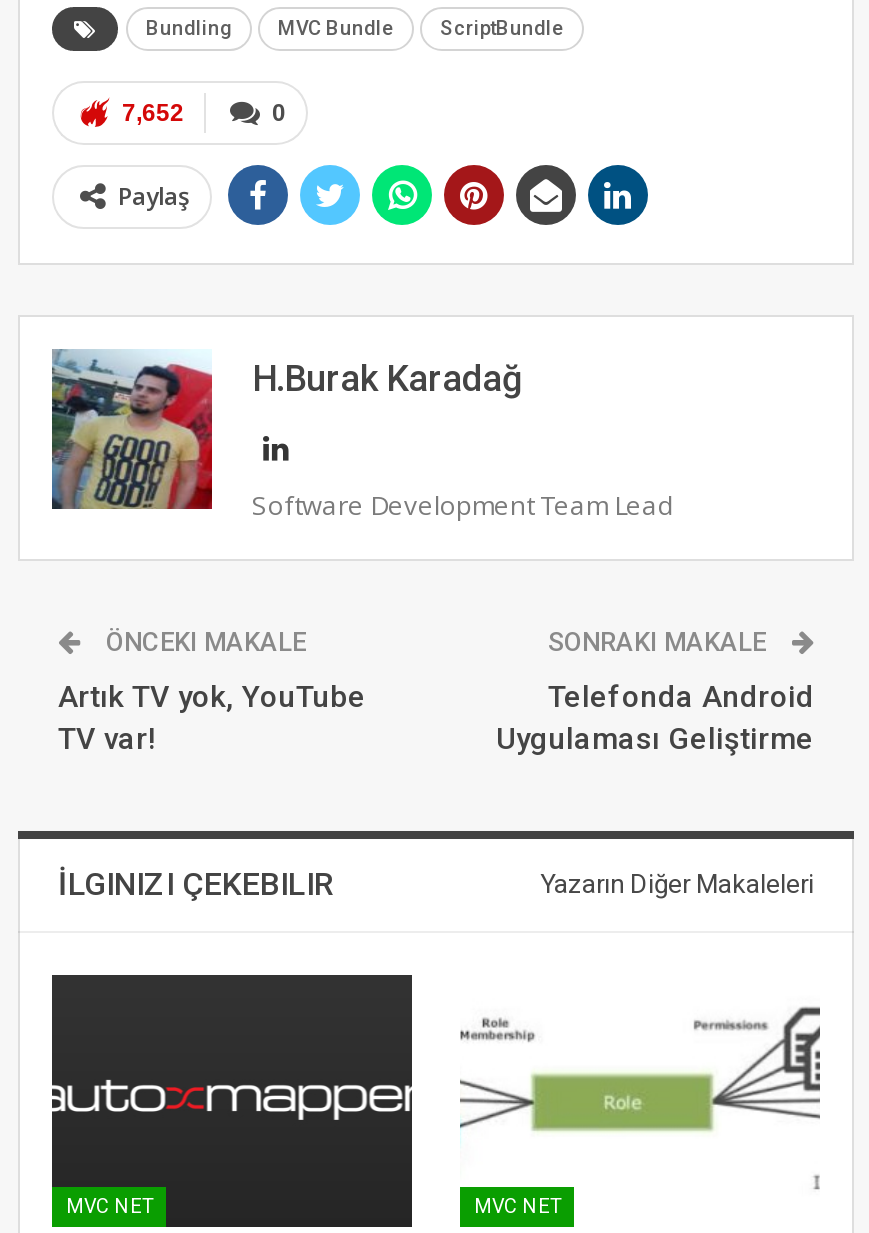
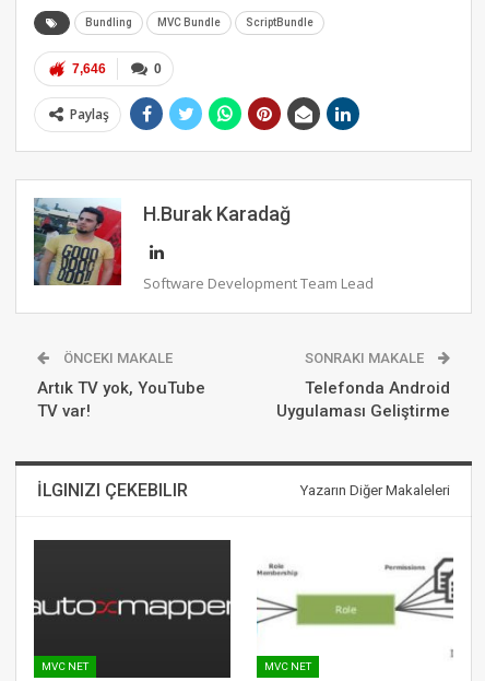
[122,99,184,127] 7,652 -> [72,61,106,76] 7,646

